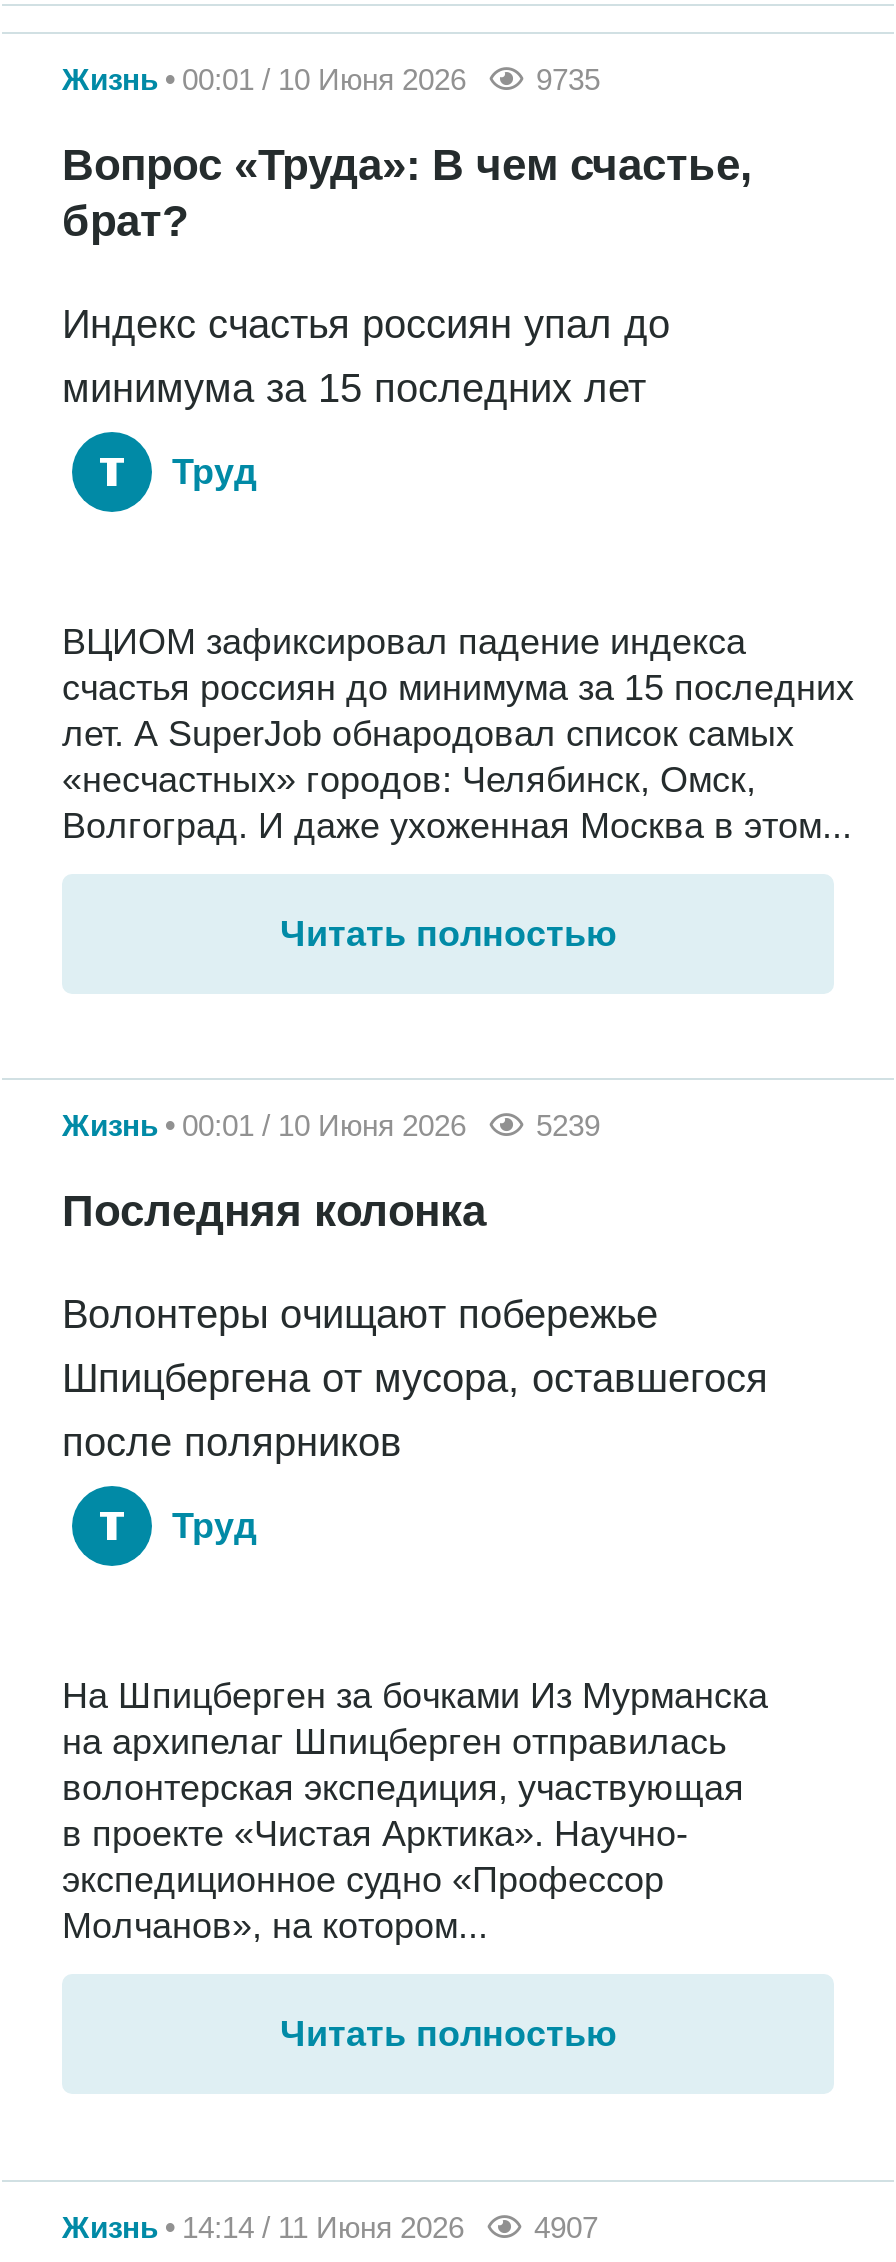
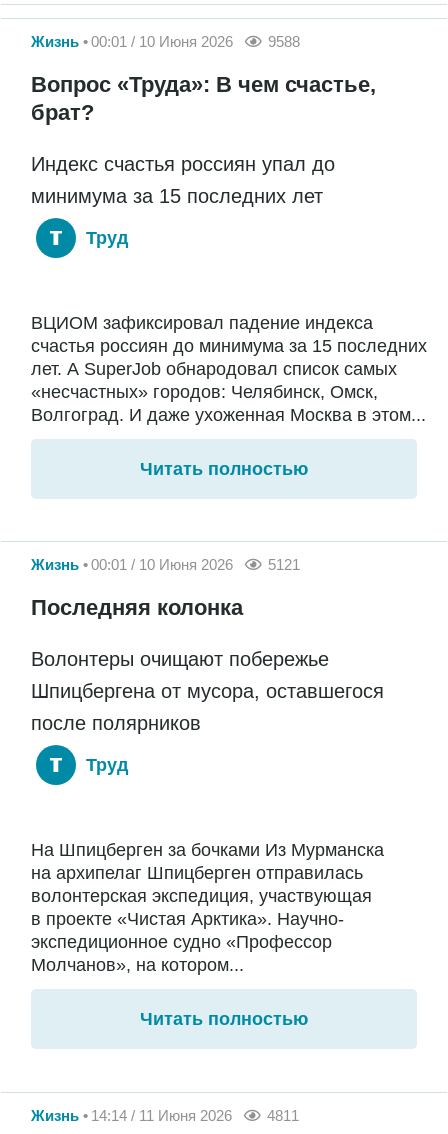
[536,62,600,96] 9735 -> [268,33,300,50] 9588
[536,1109,600,1143] 5239 -> [268,556,300,573] 5121
[534,2209,598,2243] 4907 -> [267,1107,299,1124] 4811

